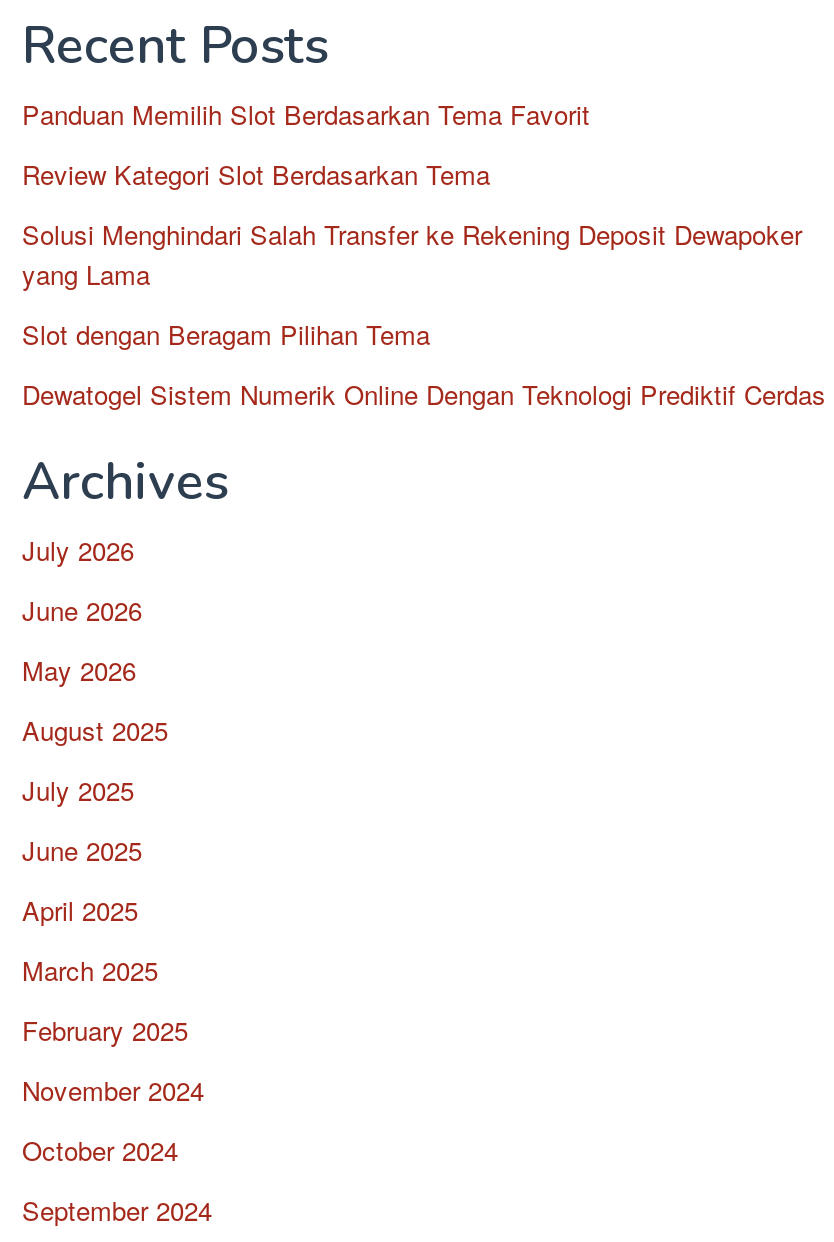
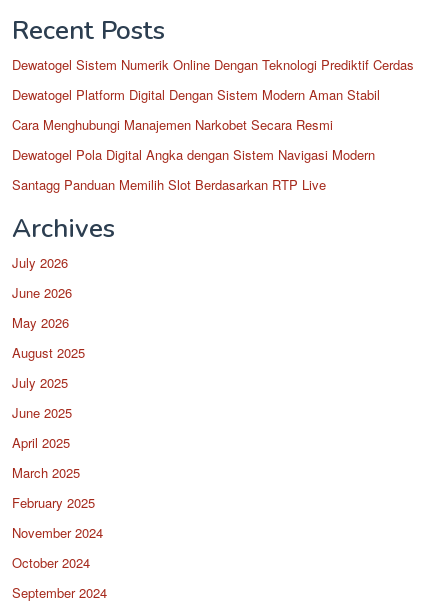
[22,95,802,353] Panduan Memilih Slot Berdasarkan Tema Favorit | Review Kategori Slot Berdasarkan Tema | Solusi Menghindari Salah Transfer ke Rekening Deposit Dewapoker | yang Lama | Slot dengan Beragam Pilihan Tema -> none
moved [22,375,826,413] -> [12,55,414,74]: Dewatogel Sistem Numerik Online Dengan Teknologi Prediktif Cerdas
none -> [12,85,380,194] Dewatogel Platform Digital Dengan Sistem Modern Aman Stabil | Cara Menghubungi Manajemen Narkobet Secara Resmi | Dewatogel Pola Digital Angka dengan Sistem Navigasi Modern | Santagg Panduan Memilih Slot Berdasarkan RTP Live

